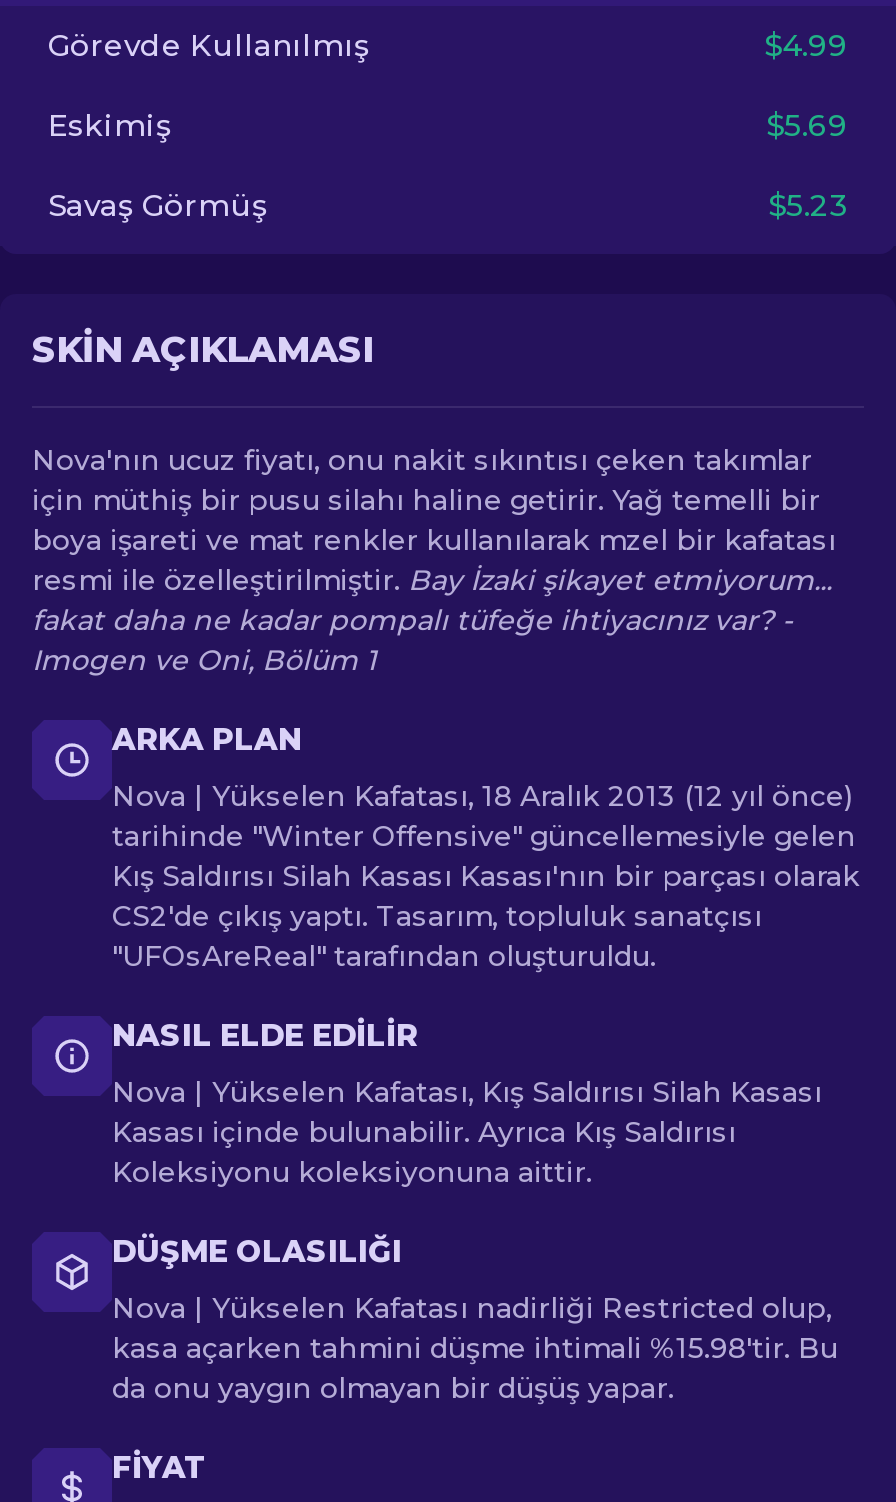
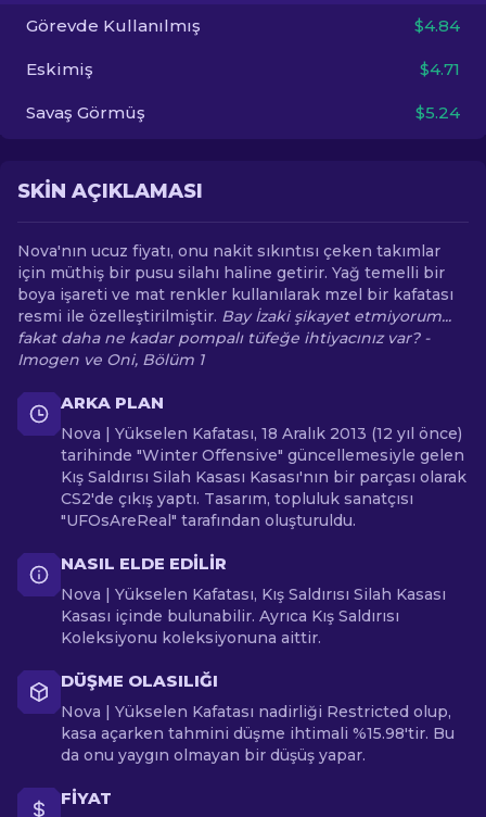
[764,26,848,64] $4.99 -> [414,15,460,36] $4.84
[766,106,848,144] $5.69 -> [420,59,460,79] $4.71
[768,186,848,224] $5.23 -> [415,102,460,123] $5.24

